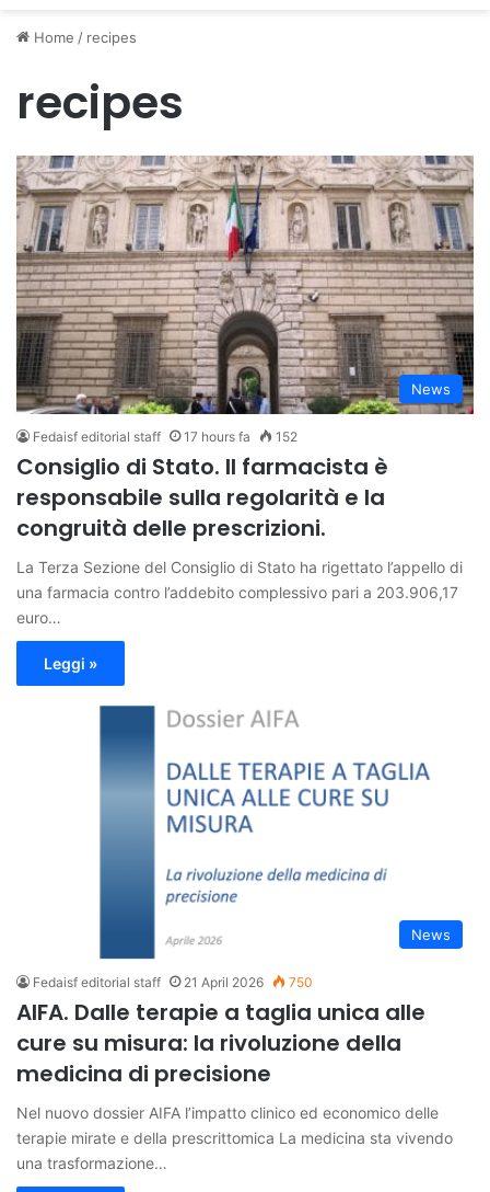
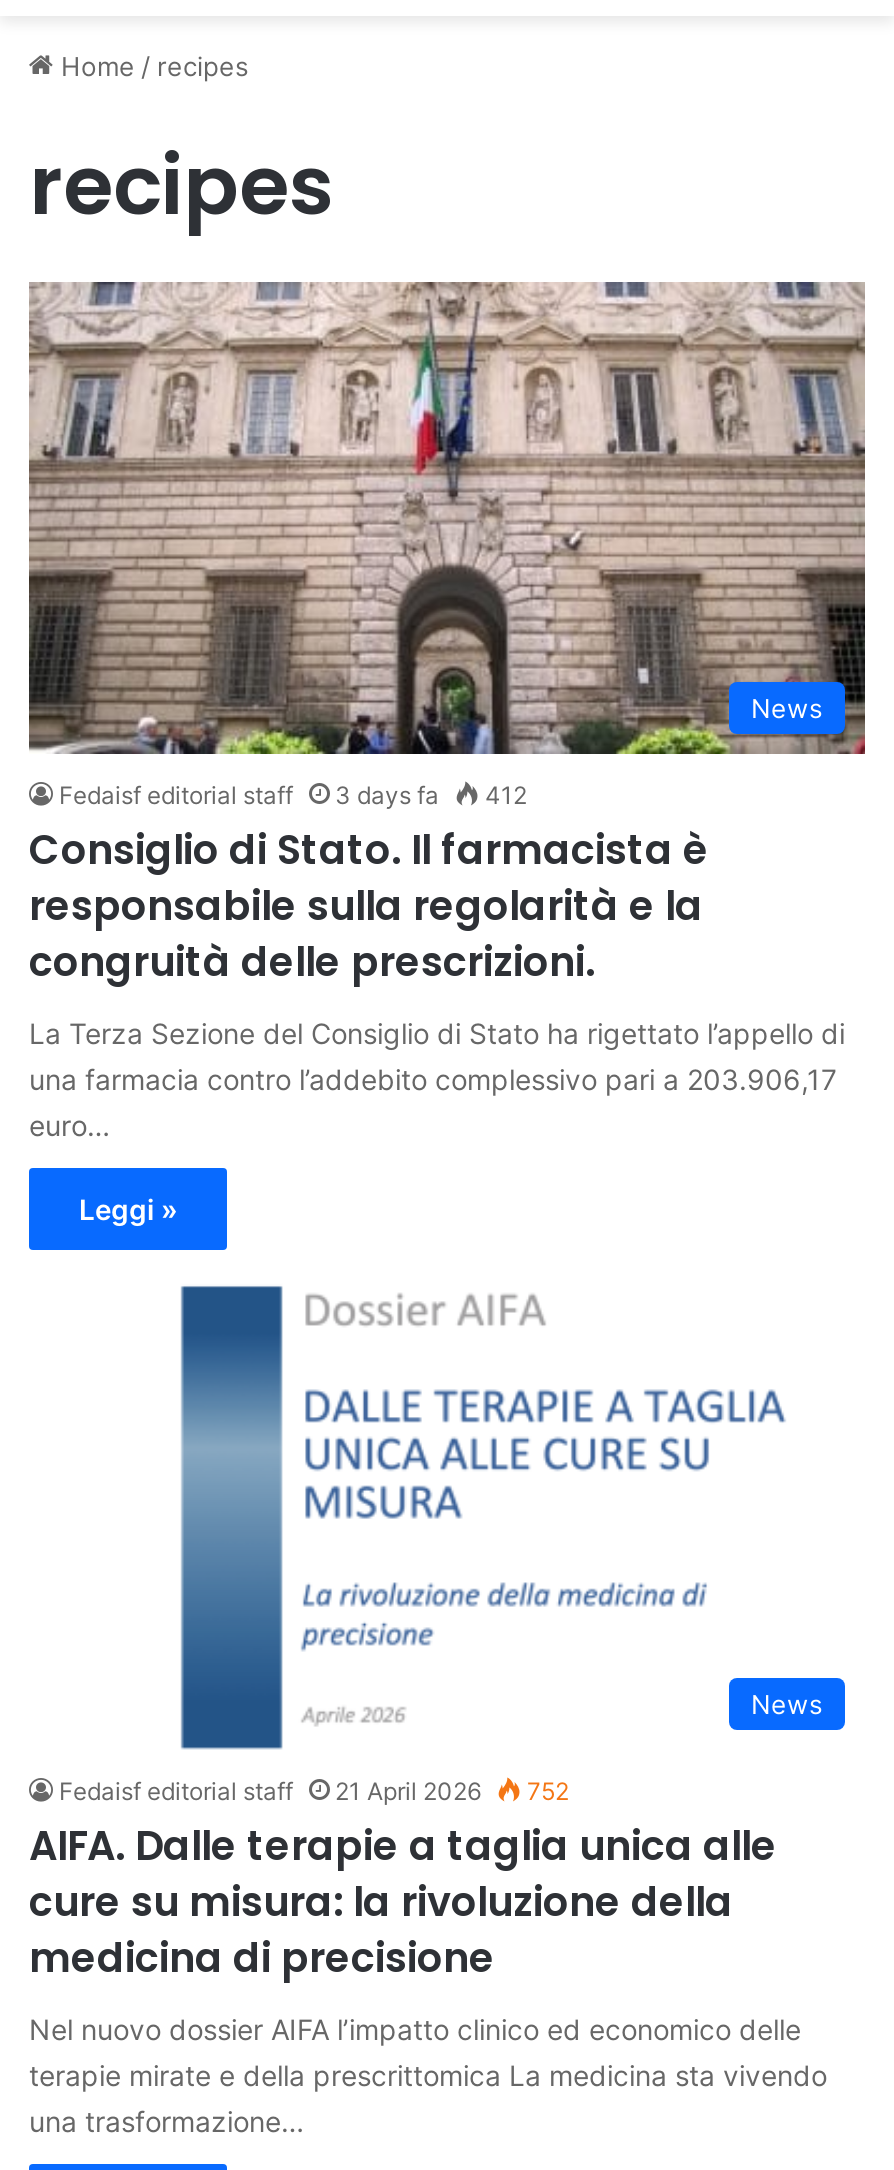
[184,429,250,445] 17 hours fa -> [335,780,439,810] 3 days fa
[272,429,297,445] 152 -> [479,780,527,810] 412
[33,974,313,990] Fedaisf editorial staff 21 April 2026 750 -> [59,1776,569,1806] Fedaisf editorial staff 21 April 2026 752

